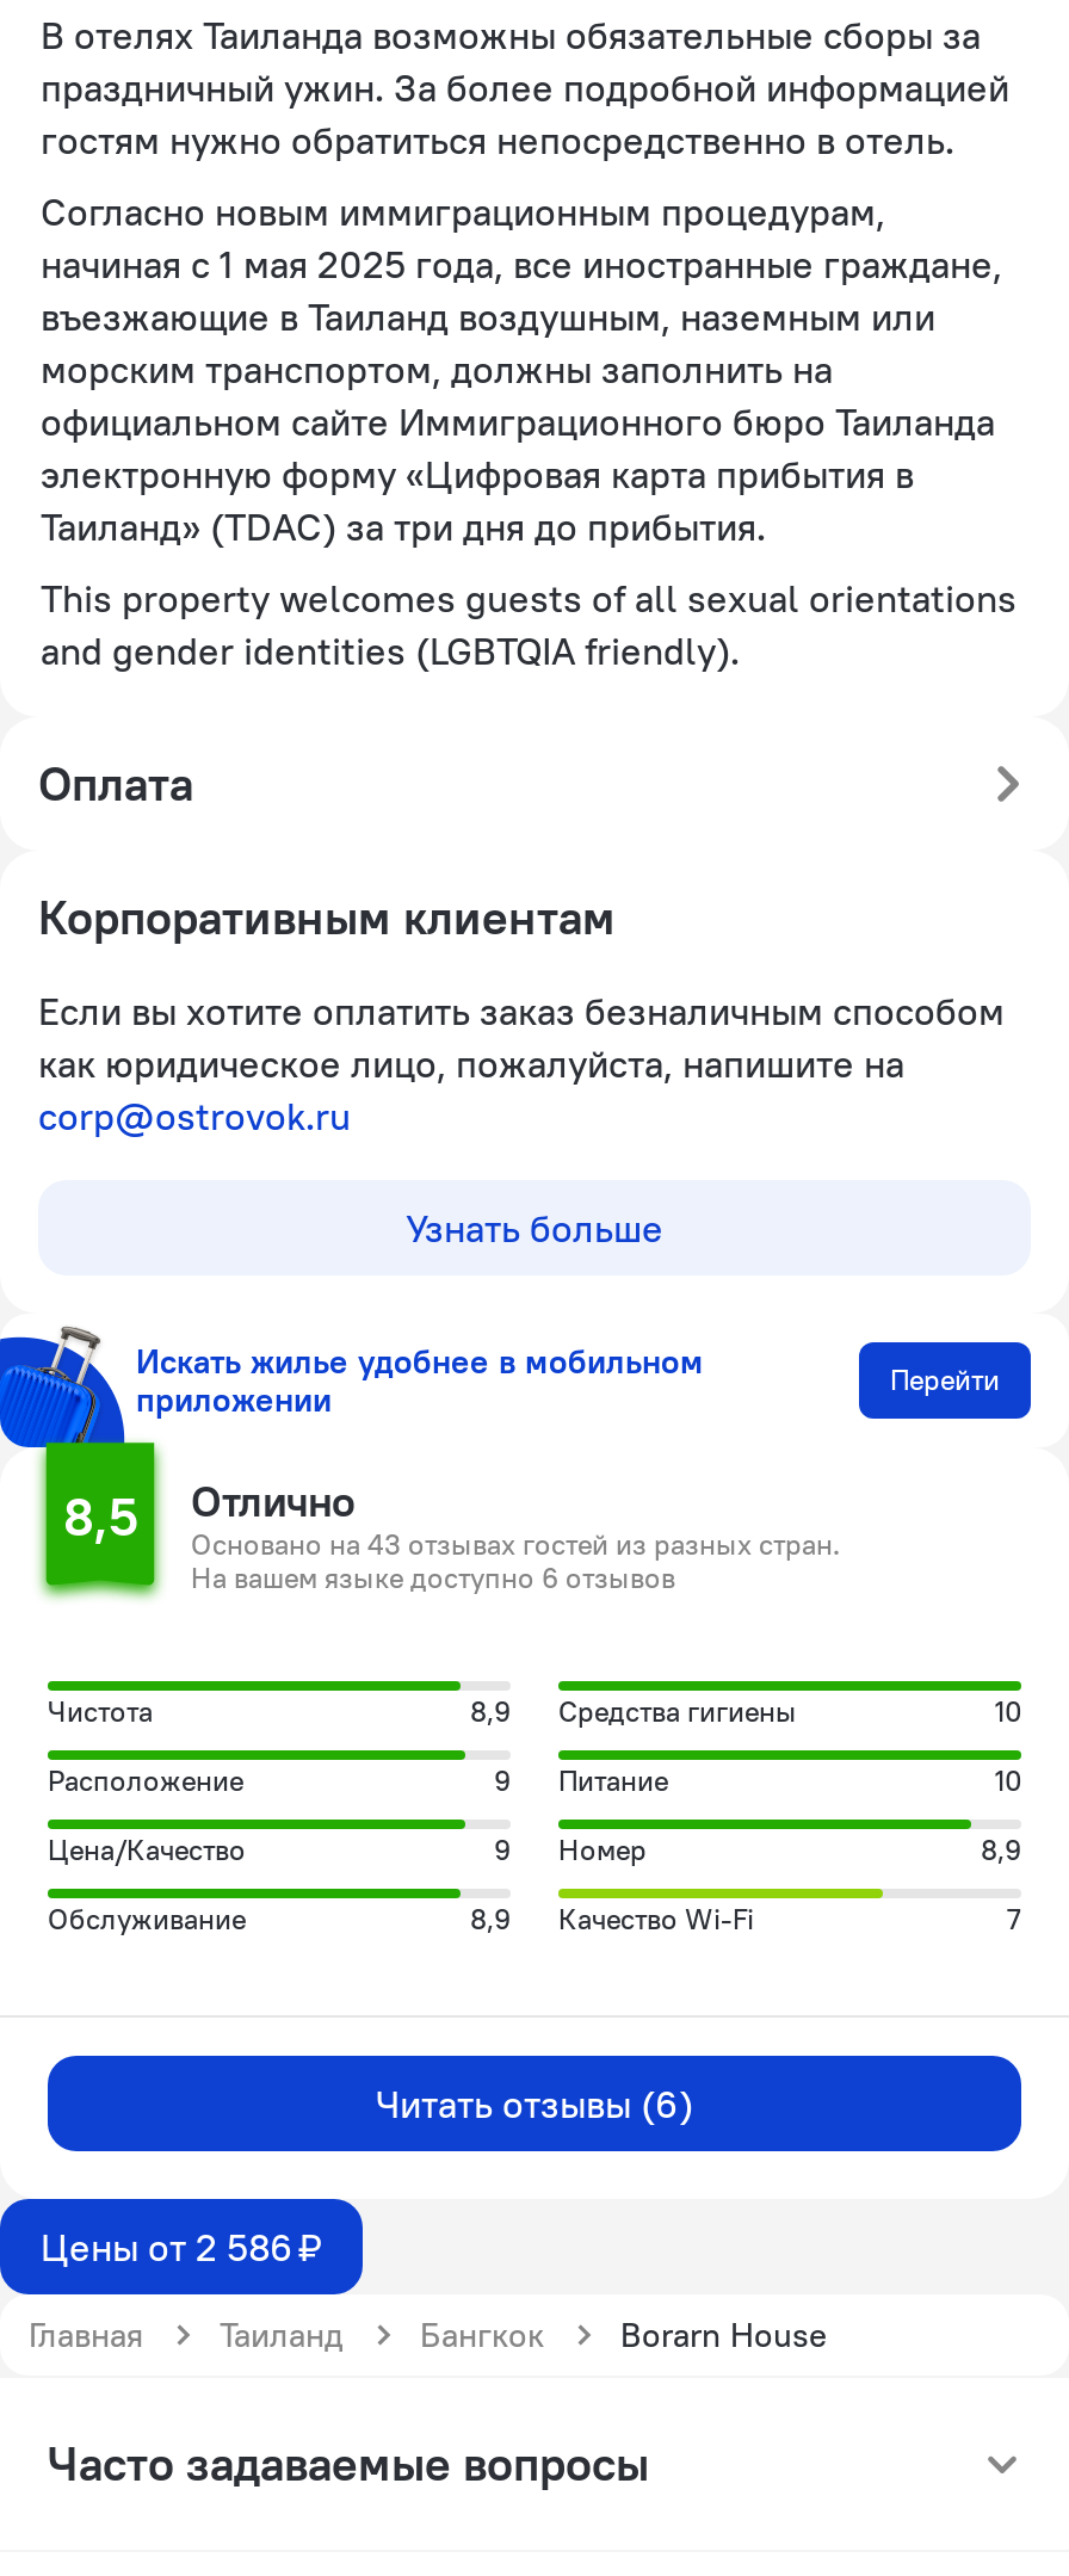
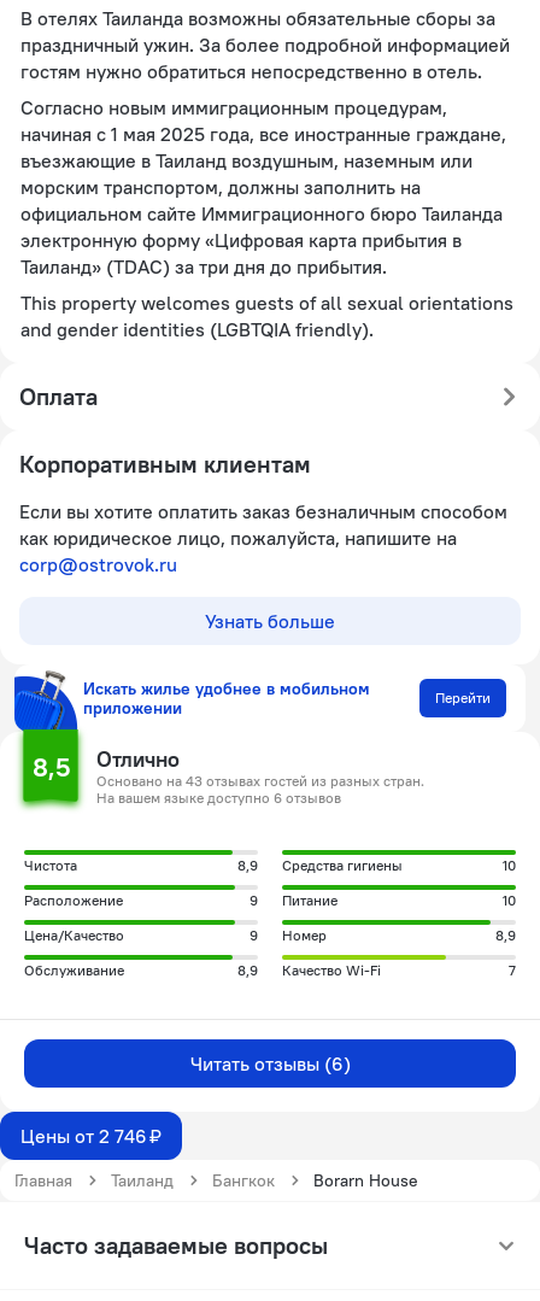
[7,1326,153,1450] [image] -> [4,670,78,732] [image]
[41,2223,322,2271] Цены от 2 586 ₽ -> [20,1124,162,1148] Цены от 2 746 ₽

